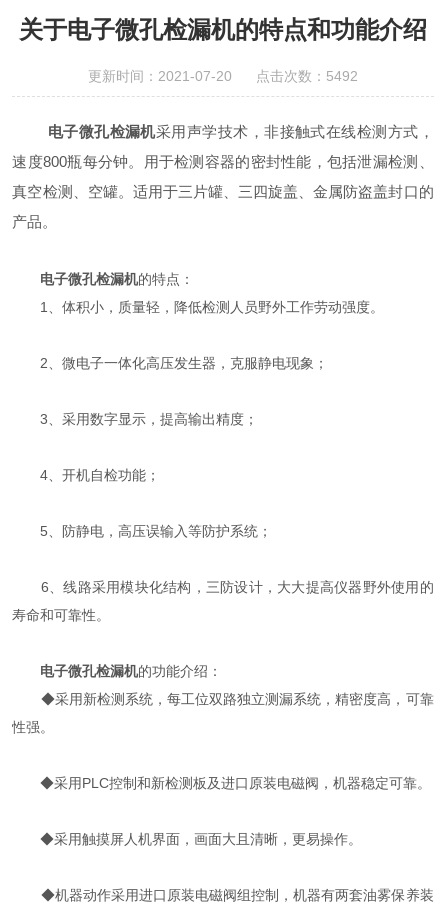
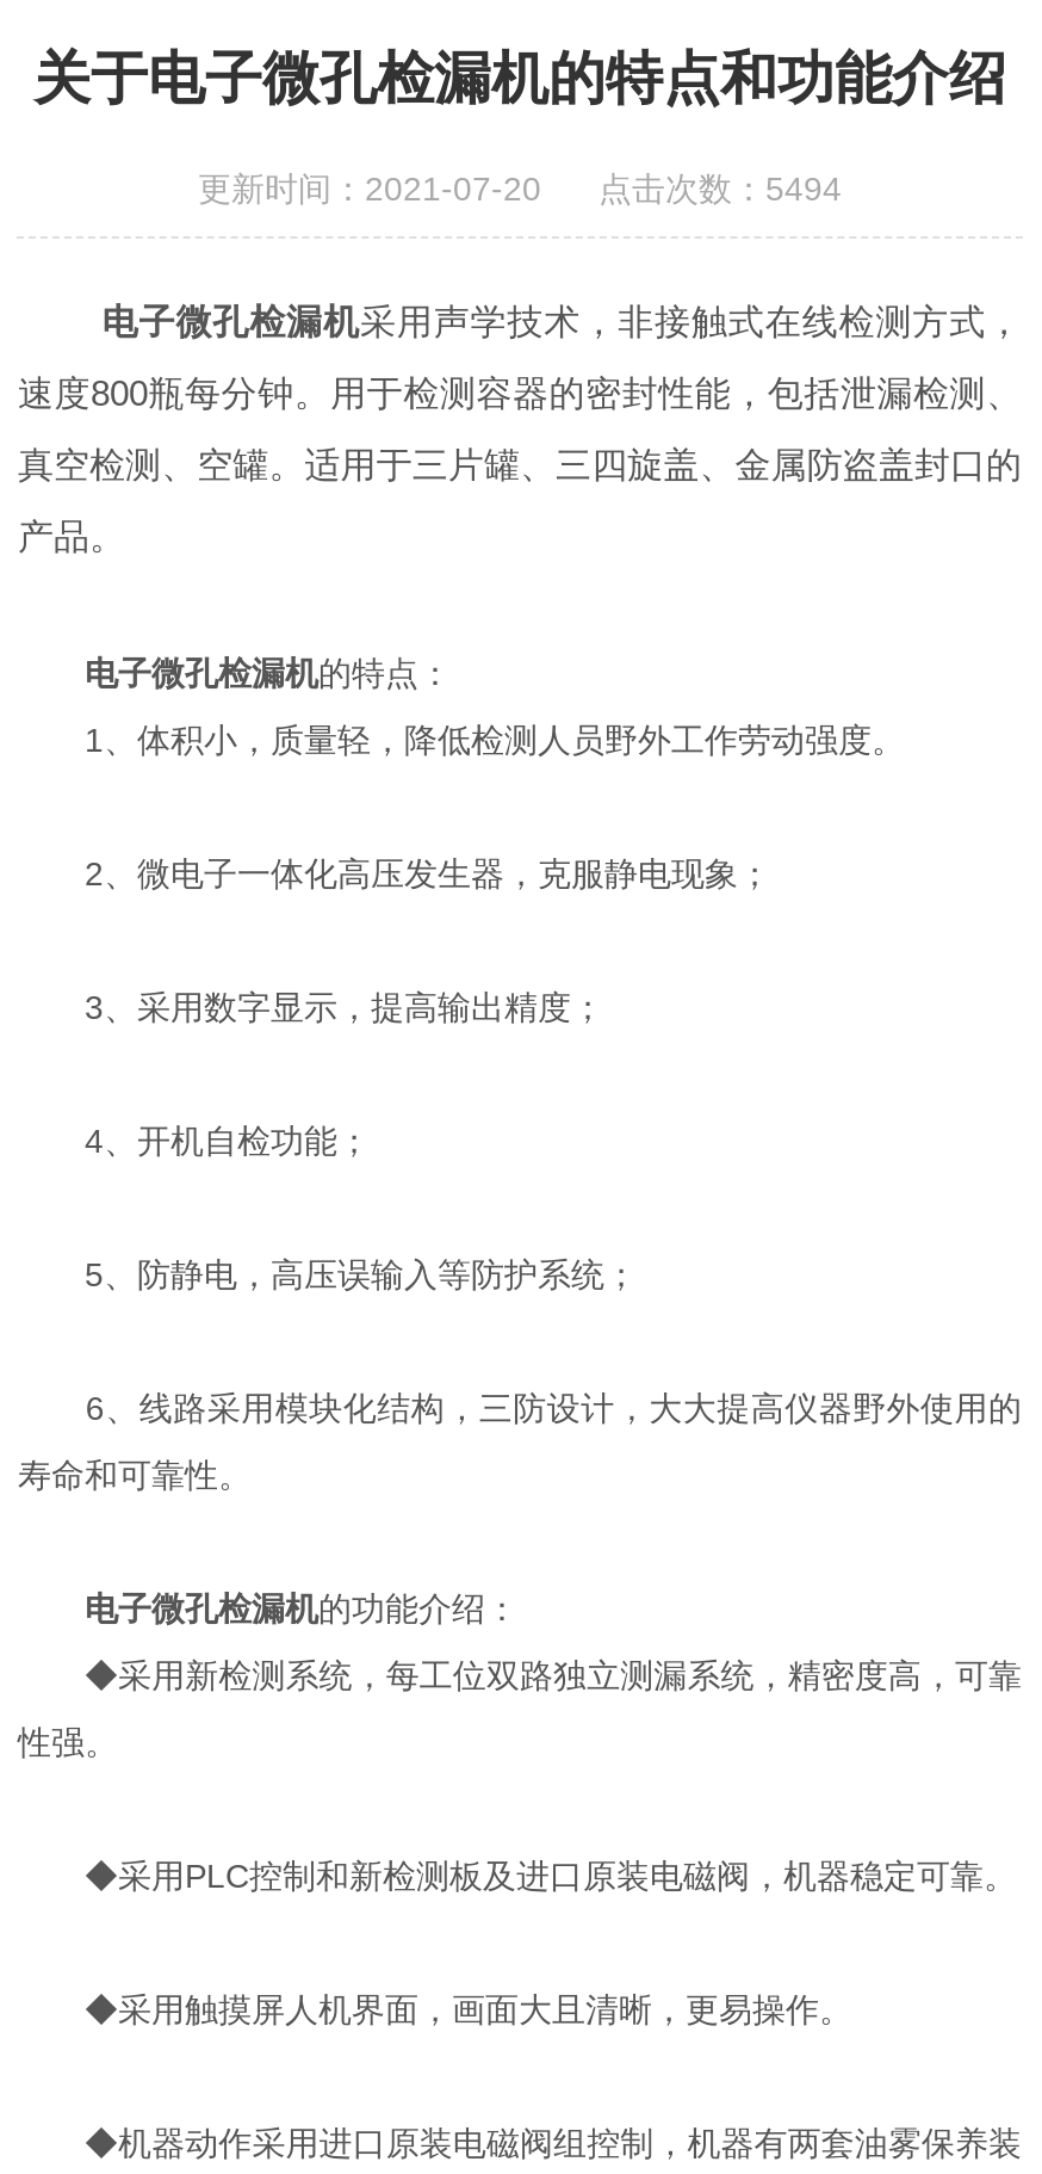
[88,67,358,83] 更新时间：2021-07-20 点击次数：5492 -> [198,168,842,206] 更新时间：2021-07-20 点击次数：5494

